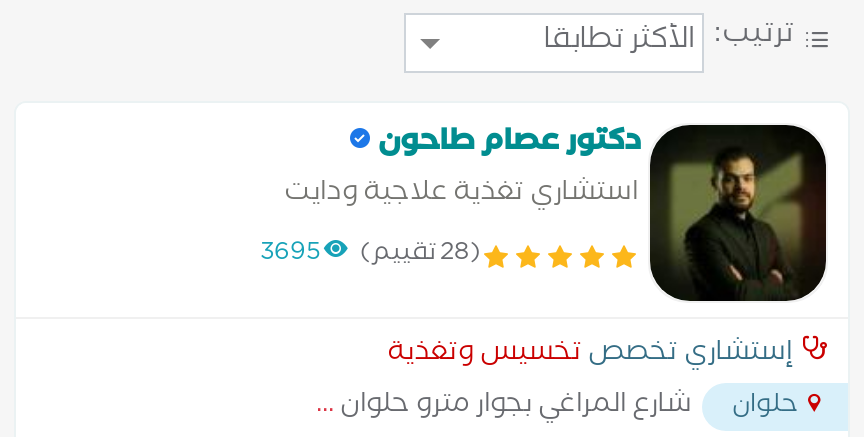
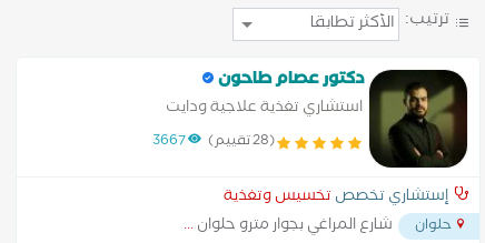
[260,233,320,279] 3695 -> [152,130,186,155] 3667

